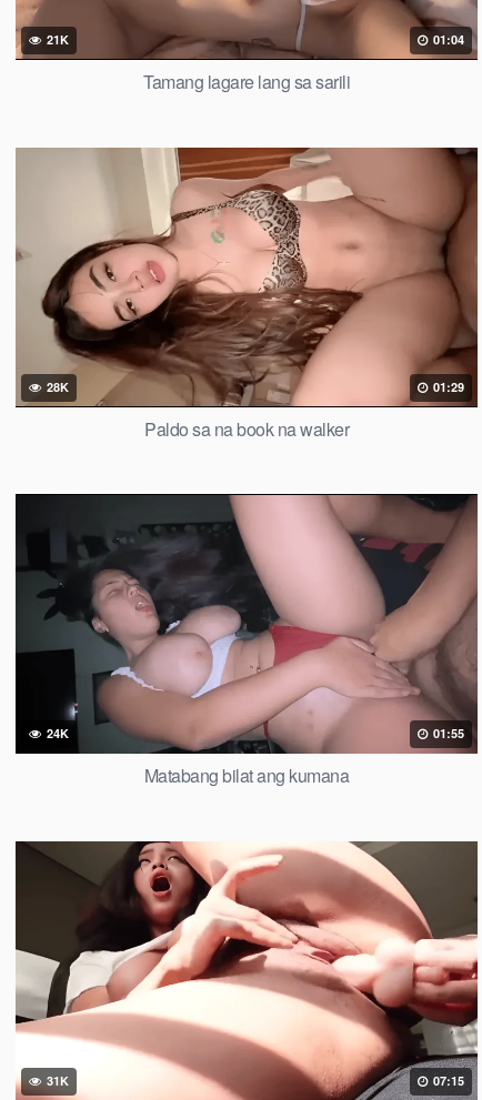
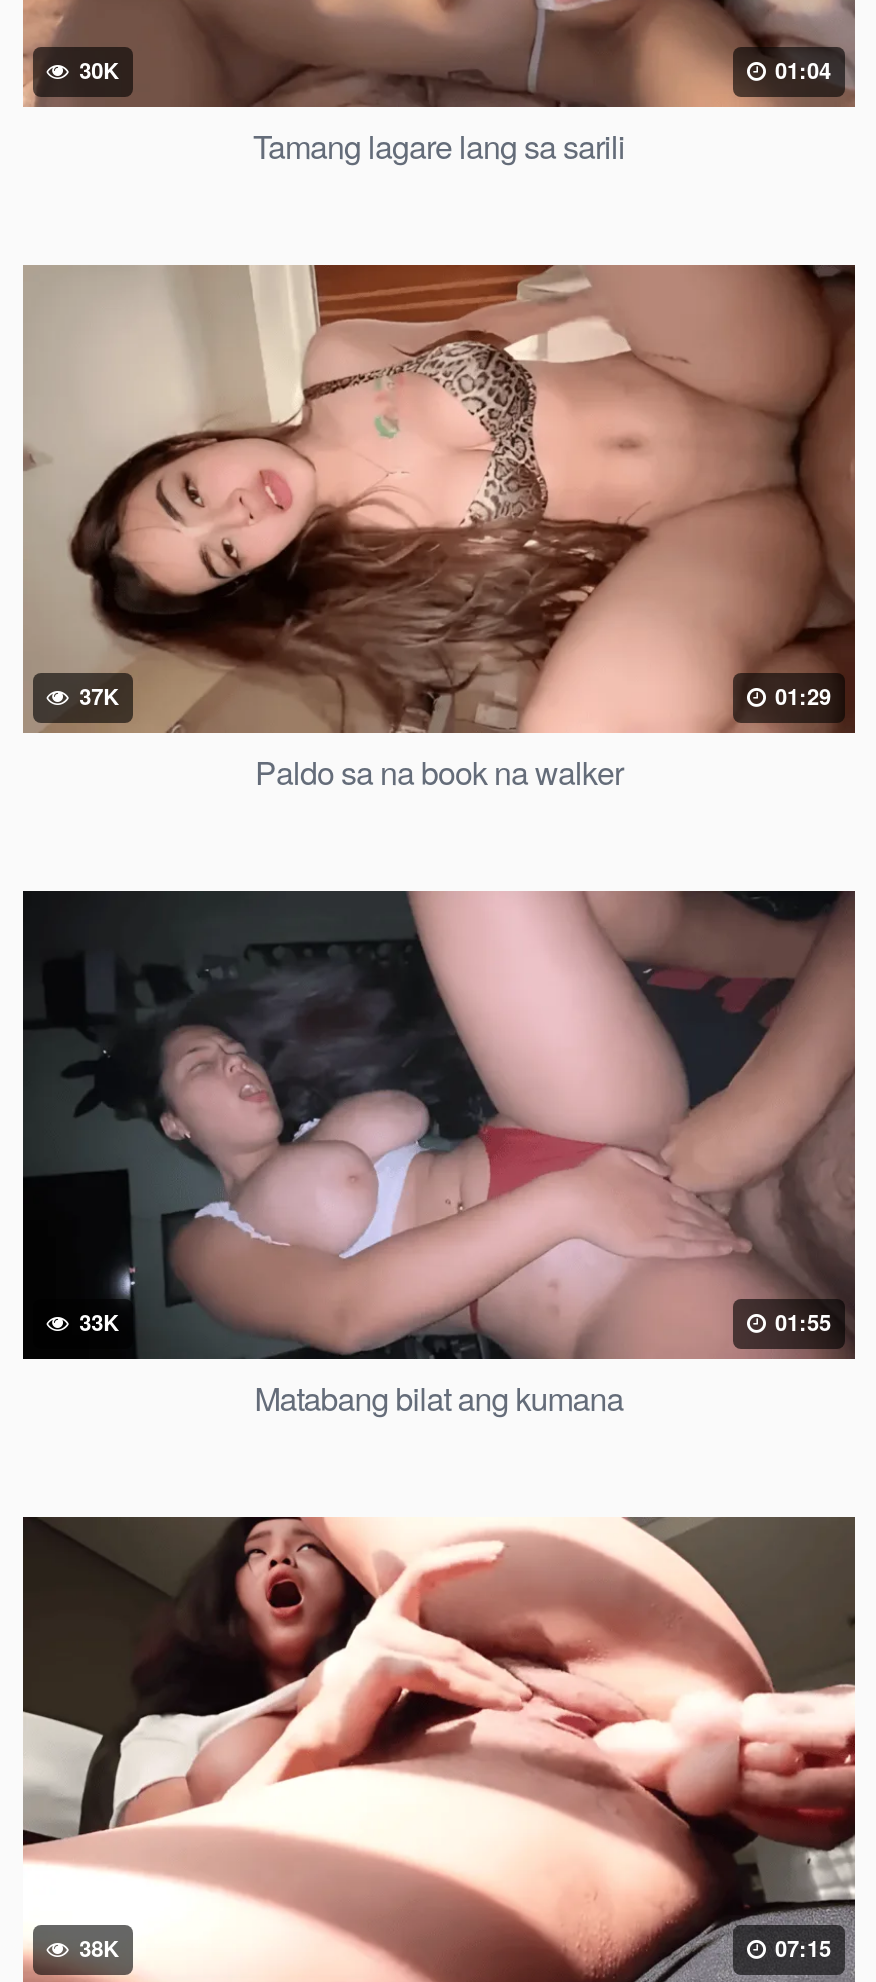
[43,31,69,48] 21K -> [73,56,119,86] 30K
[43,378,69,395] 28K -> [73,681,119,711] 37K
[43,725,69,742] 24K -> [73,1307,119,1337] 33K
[43,1072,69,1089] 31K -> [73,1932,119,1962] 38K

